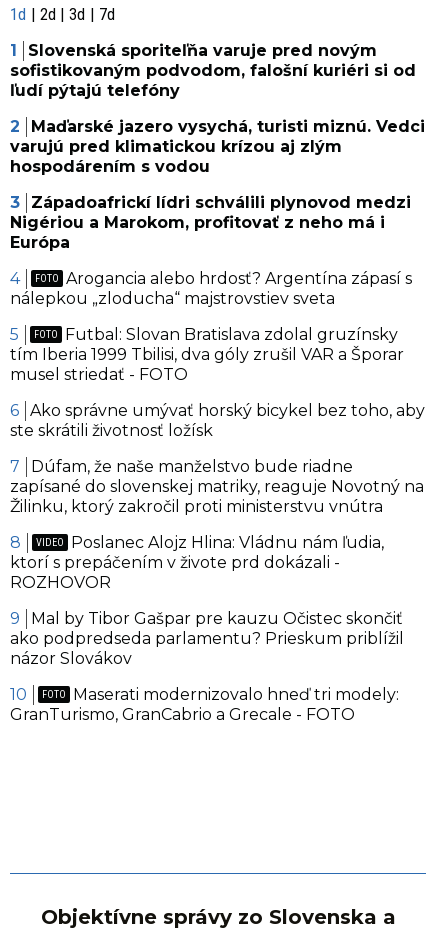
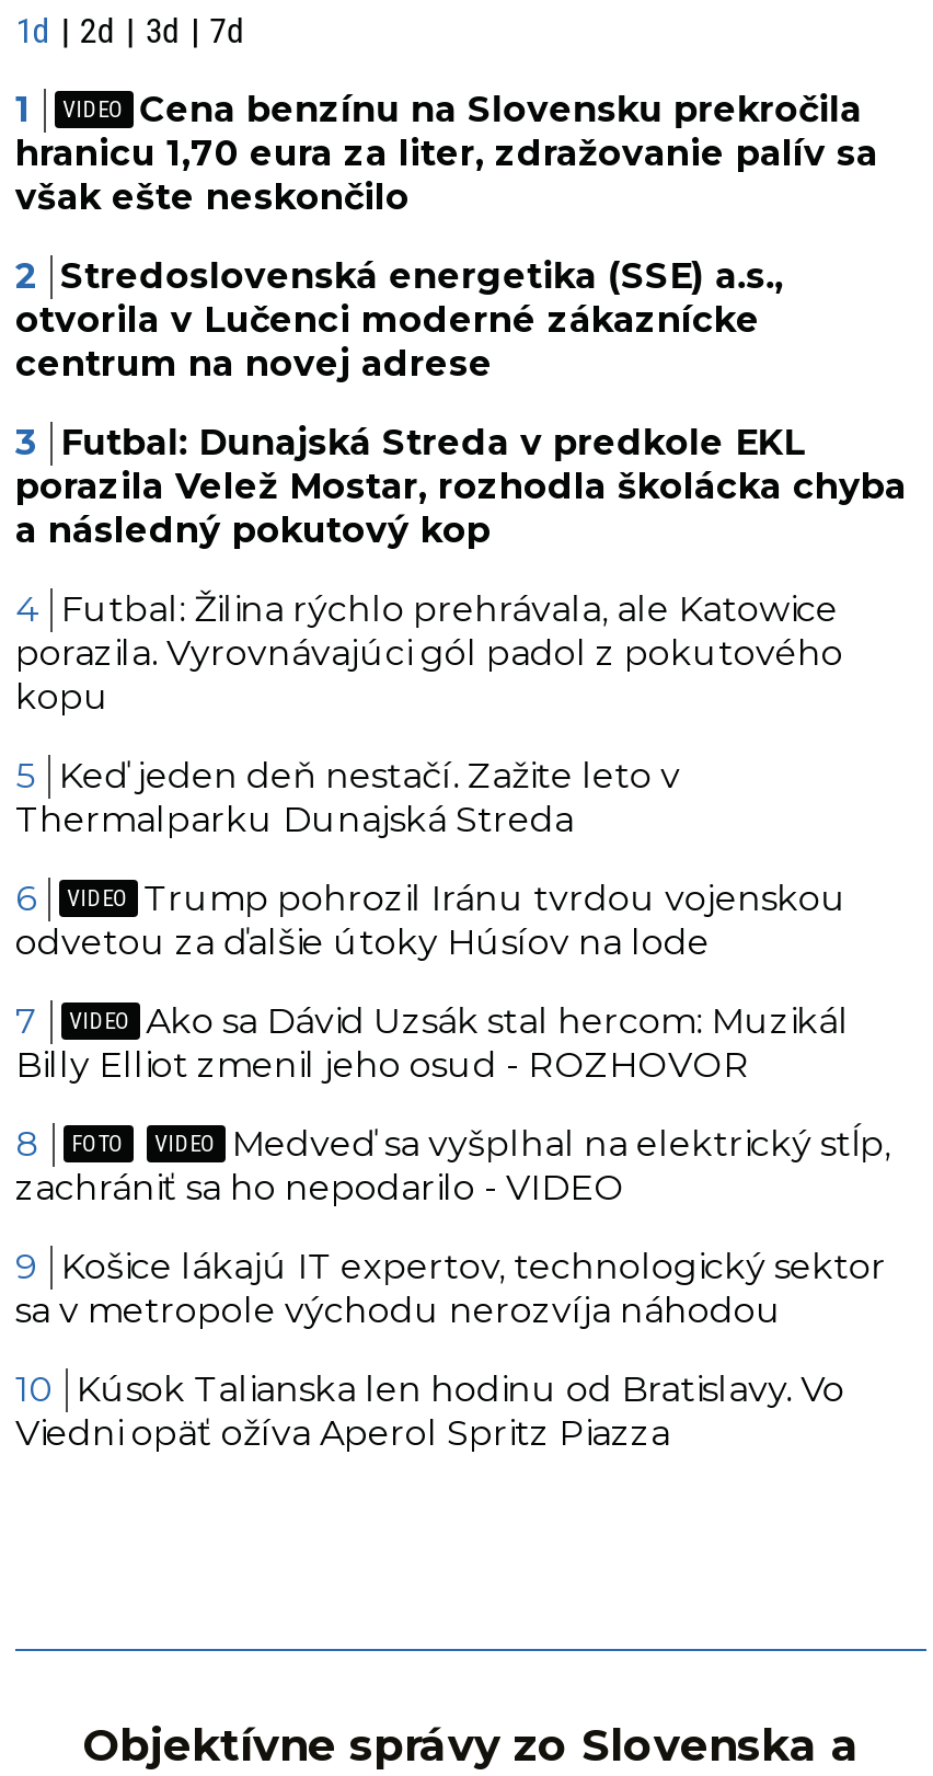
[10,41,416,100] Slovenská sporiteľňa varuje pred novým | sofistikovaným podvodom, falošní kuriéri si od | ľudí pýtajú telefóny -> [15,88,878,218] Cena benzínu na Slovensku prekročila | hranicu 1,70 eura za liter, zdražovanie palív sa | však ešte neskončilo
[10,117,425,176] Maďarské jazero vysychá, turisti miznú. Vedci | varujú pred klimatickou krízou aj zlým | hospodárením s vodou -> [15,255,783,384] Stredoslovenská energetika (SSE) a.s., | otvorila v Lučenci moderné zákaznícke | centrum na novej adrese
[10,193,411,252] Západoafrickí lídri schválili plynovod medzi | Nigériou a Marokom, profitovať z neho má i | Európa -> [15,421,907,551] Futbal: Dunajská Streda v predkole EKL | porazila Velež Mostar, rozhodla školácka chyba | a následný pokutový kop
[10,269,412,308] Arogancia alebo hrdosť? Argentína zápasí s | nálepkou „zloducha“ majstrovstiev sveta -> [15,588,843,717] Futbal: Žilina rýchlo prehrávala, ale Katowice | porazila. Vyrovnávajúci gól padol z pokutového | kopu
[10,325,404,384] Futbal: Slovan Bratislava zdolal gruzínsky | tím Iberia 1999 Tbilisi, dva góly zrušil VAR a Šporar | musel striedať - FOTO -> [15,754,680,840] Keď jeden deň nestačí. Zažite leto v | Thermalparku Dunajská Streda
[10,401,425,440] Ako správne umývať horský bicykel bez toho, aby | ste skrátili životnosť ložísk -> [15,877,847,963] Trump pohrozil Iránu tvrdou vojenskou | odvetou za ďalšie útoky Húsíov na lode
[10,457,424,516] Dúfam, že naše manželstvo bude riadne | zapísané do slovenskej matriky, reaguje Novotný na | Žilinku, ktorý zakročil proti ministerstvu vnútra -> [15,1000,849,1085] Ako sa Dávid Uzsák stal hercom: Muzikál | Billy Elliot zmenil jeho osud - ROZHOVOR
[10,533,384,592] Poslanec Alojz Hlina: Vládnu nám ľudia, | ktorí s prepáčením v živote prd dokázali - | ROZHOVOR -> [15,1123,891,1208] Medveď sa vyšplhal na elektrický stĺp, | zachrániť sa ho nepodarilo - VIDEO
[10,609,404,668] Mal by Tibor Gašpar pre kauzu Očistec skončiť | ako podpredseda parlamentu? Prieskum priblížil | názor Slovákov -> [15,1245,886,1331] Košice lákajú IT expertov, technologický sektor | sa v metropole východu nerozvíja náhodou
[10,685,399,724] Maserati modernizovalo hneď tri modely: | GranTurismo, GranCabrio a Grecale - FOTO -> [15,1368,845,1453] Kúsok Talianska len hodinu od Bratislavy. Vo | Viedni opäť ožíva Aperol Spritz Piazza

